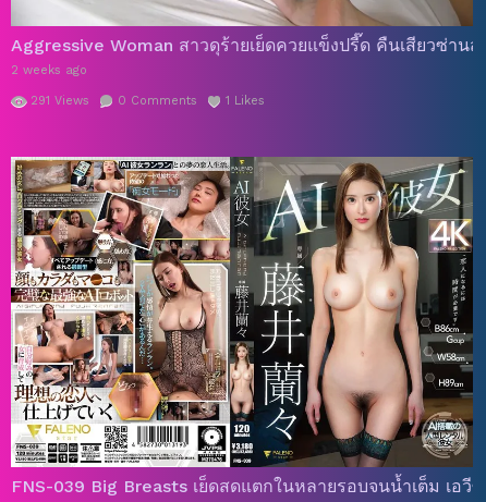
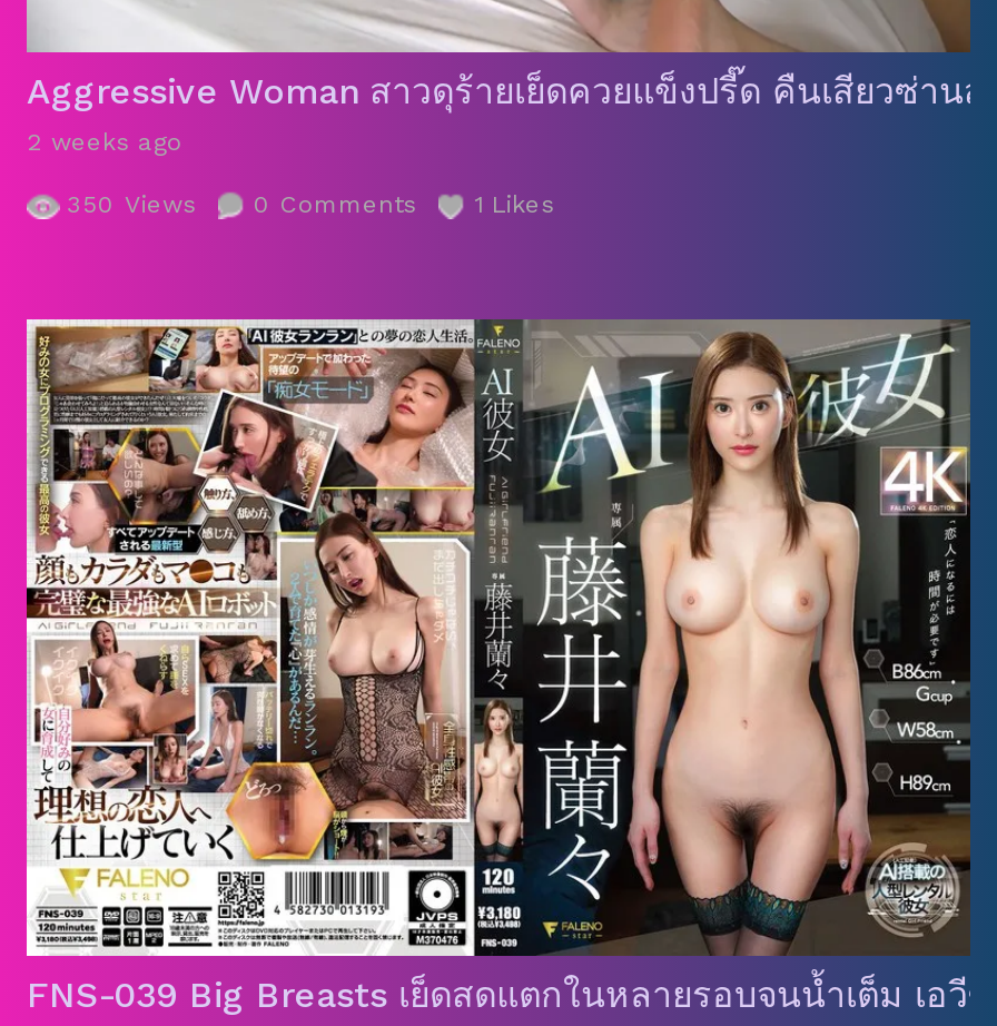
[31,94,265,108] 291 Views 0 Comments 1 Likes -> [67,191,554,220] 350 Views 0 Comments 1 Likes

